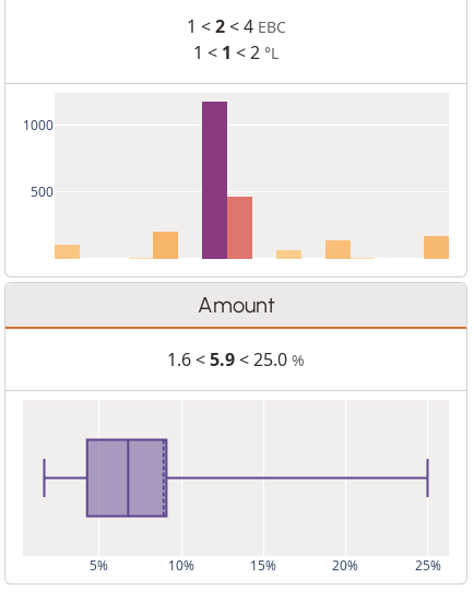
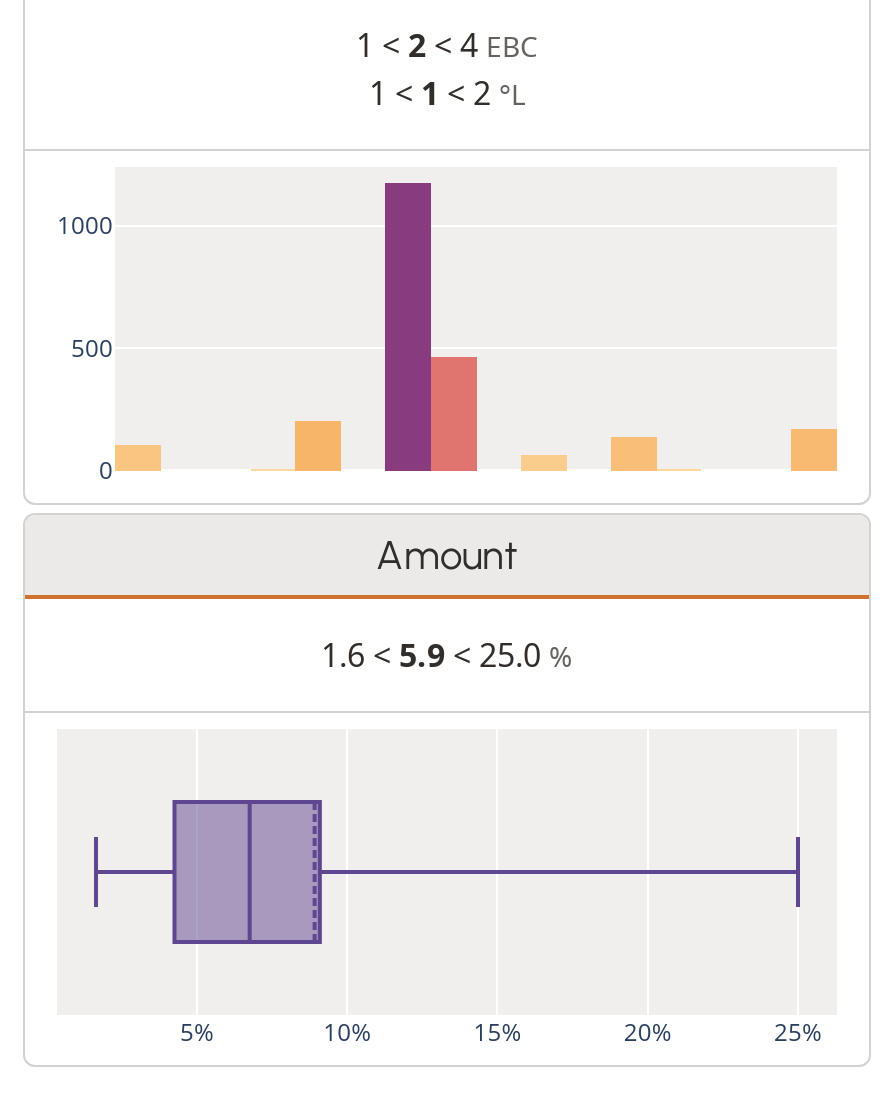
none -> [99,454,113,487] 0

